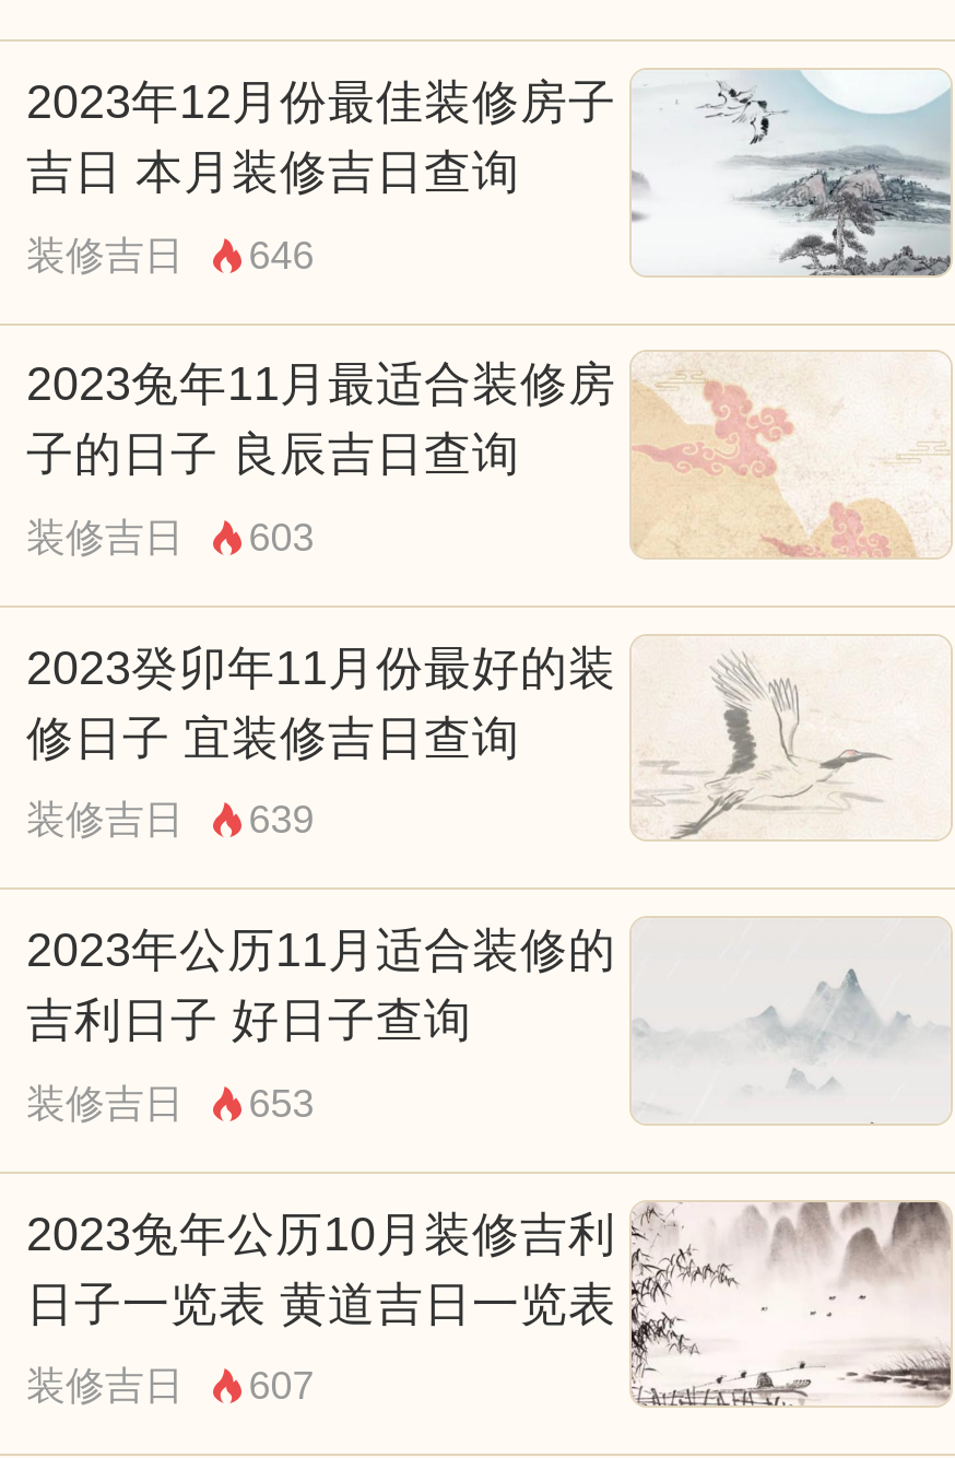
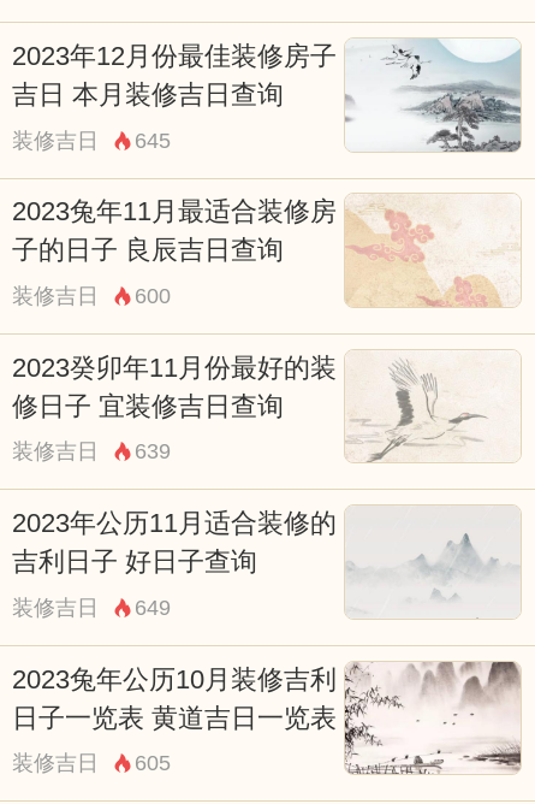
[26,233,314,277] 装修吉日 646 -> [12,128,170,152] 装修吉日 645
[26,516,314,560] 装修吉日 603 -> [12,284,170,308] 装修吉日 600
[26,1082,314,1125] 装修吉日 653 -> [12,596,170,620] 装修吉日 649
[26,1364,314,1408] 装修吉日 607 -> [12,751,170,775] 装修吉日 605

